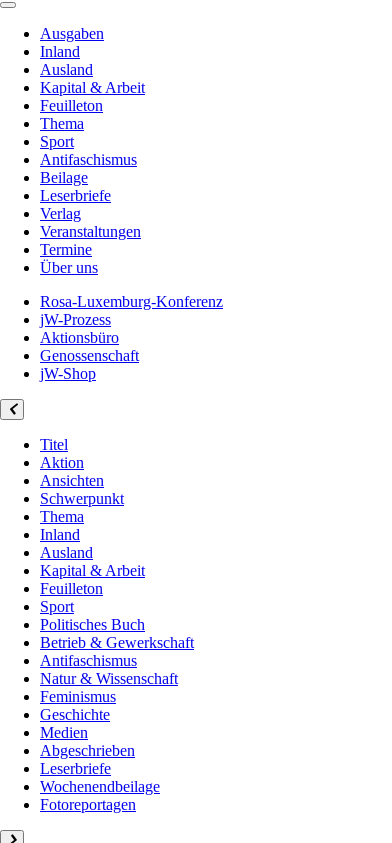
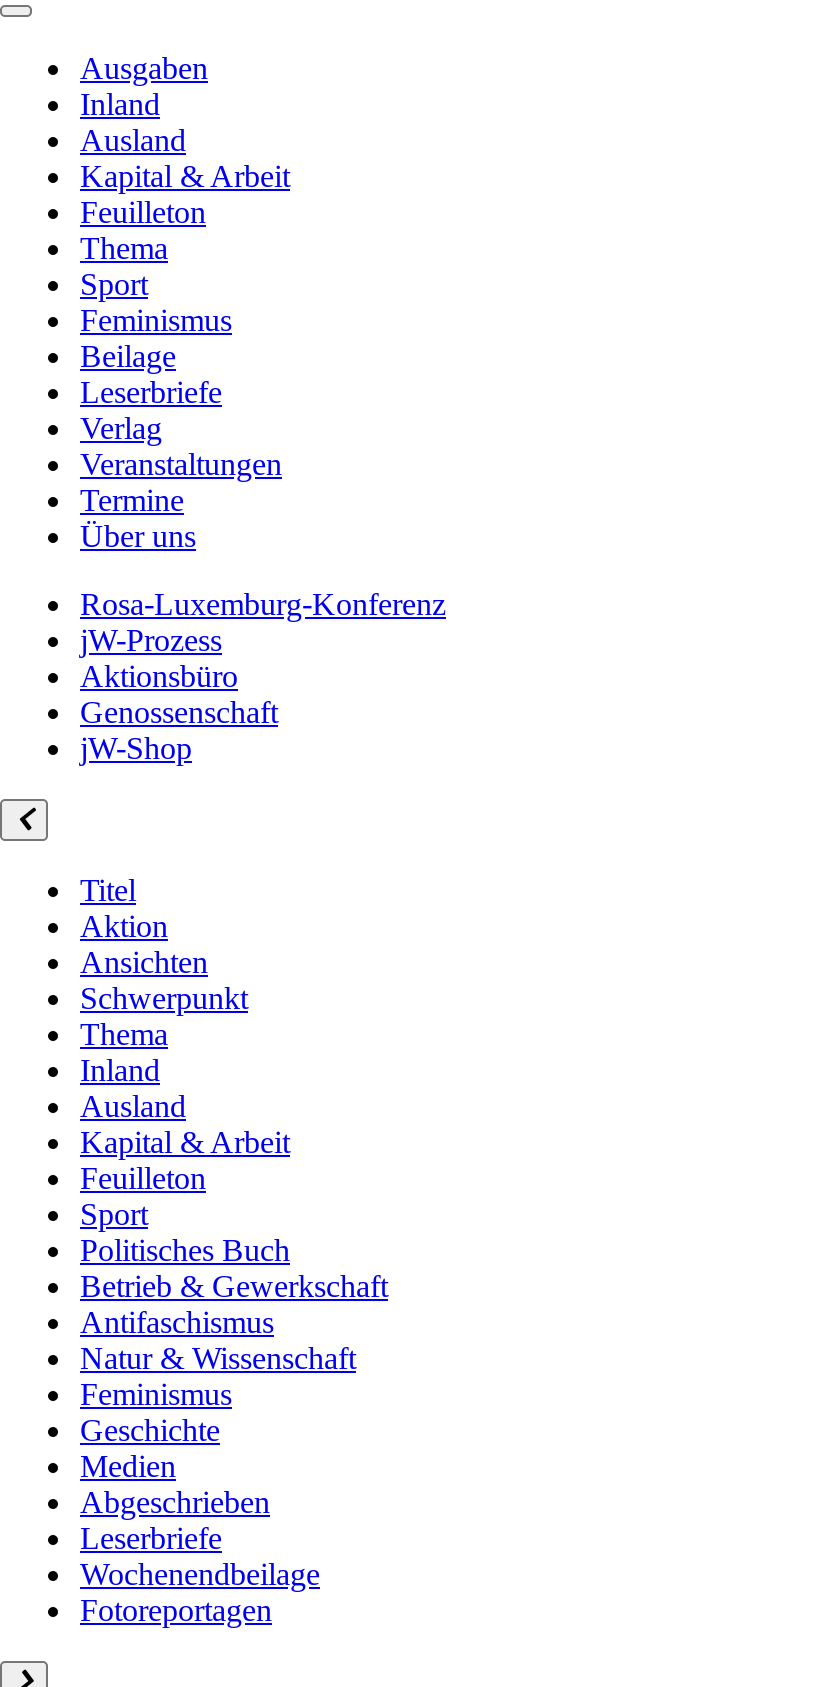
[40,151,137,168] Antifaschismus -> [80,303,232,337] Feminismus

